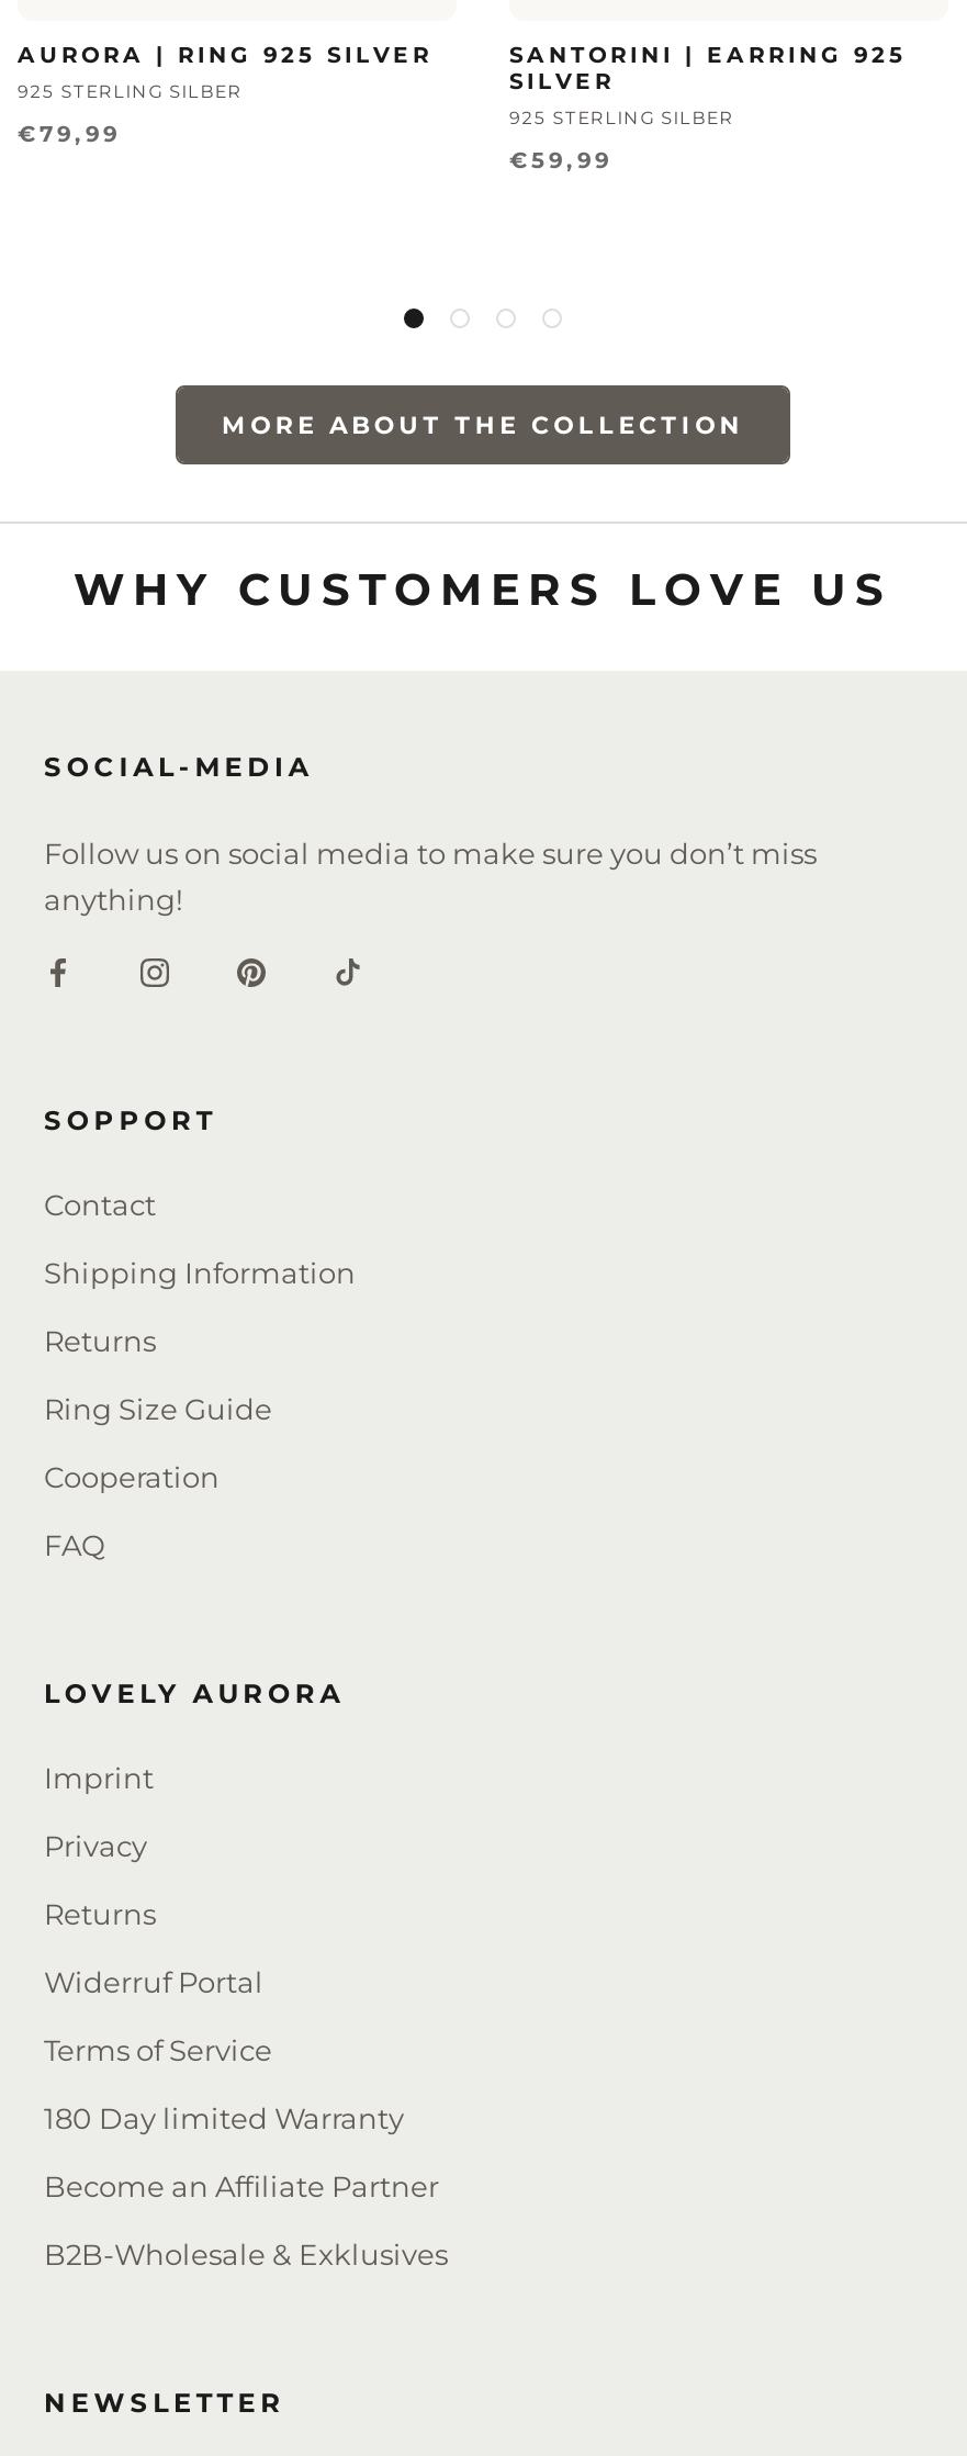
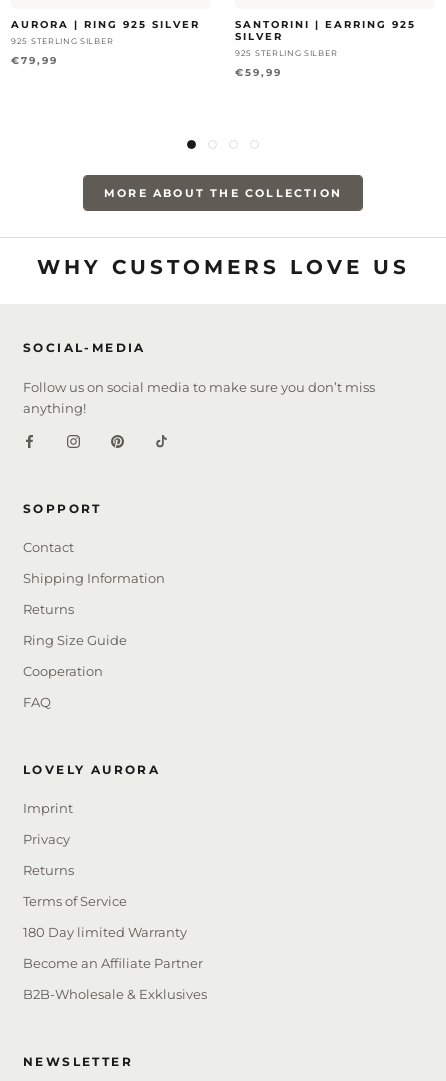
[44,1963,263,1999] Widerruf Portal -> none

